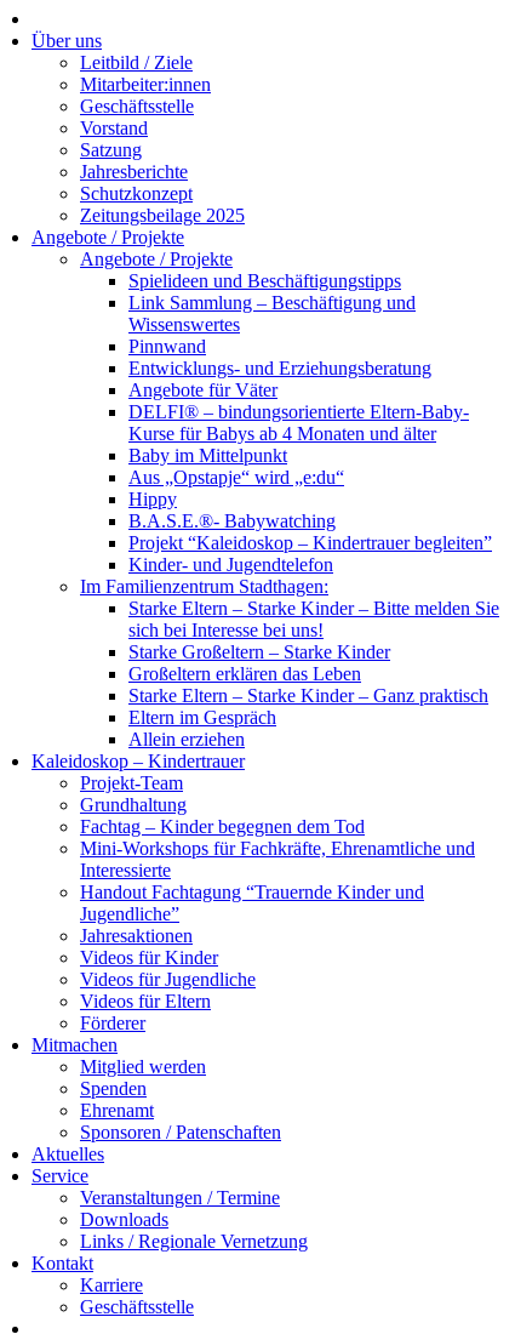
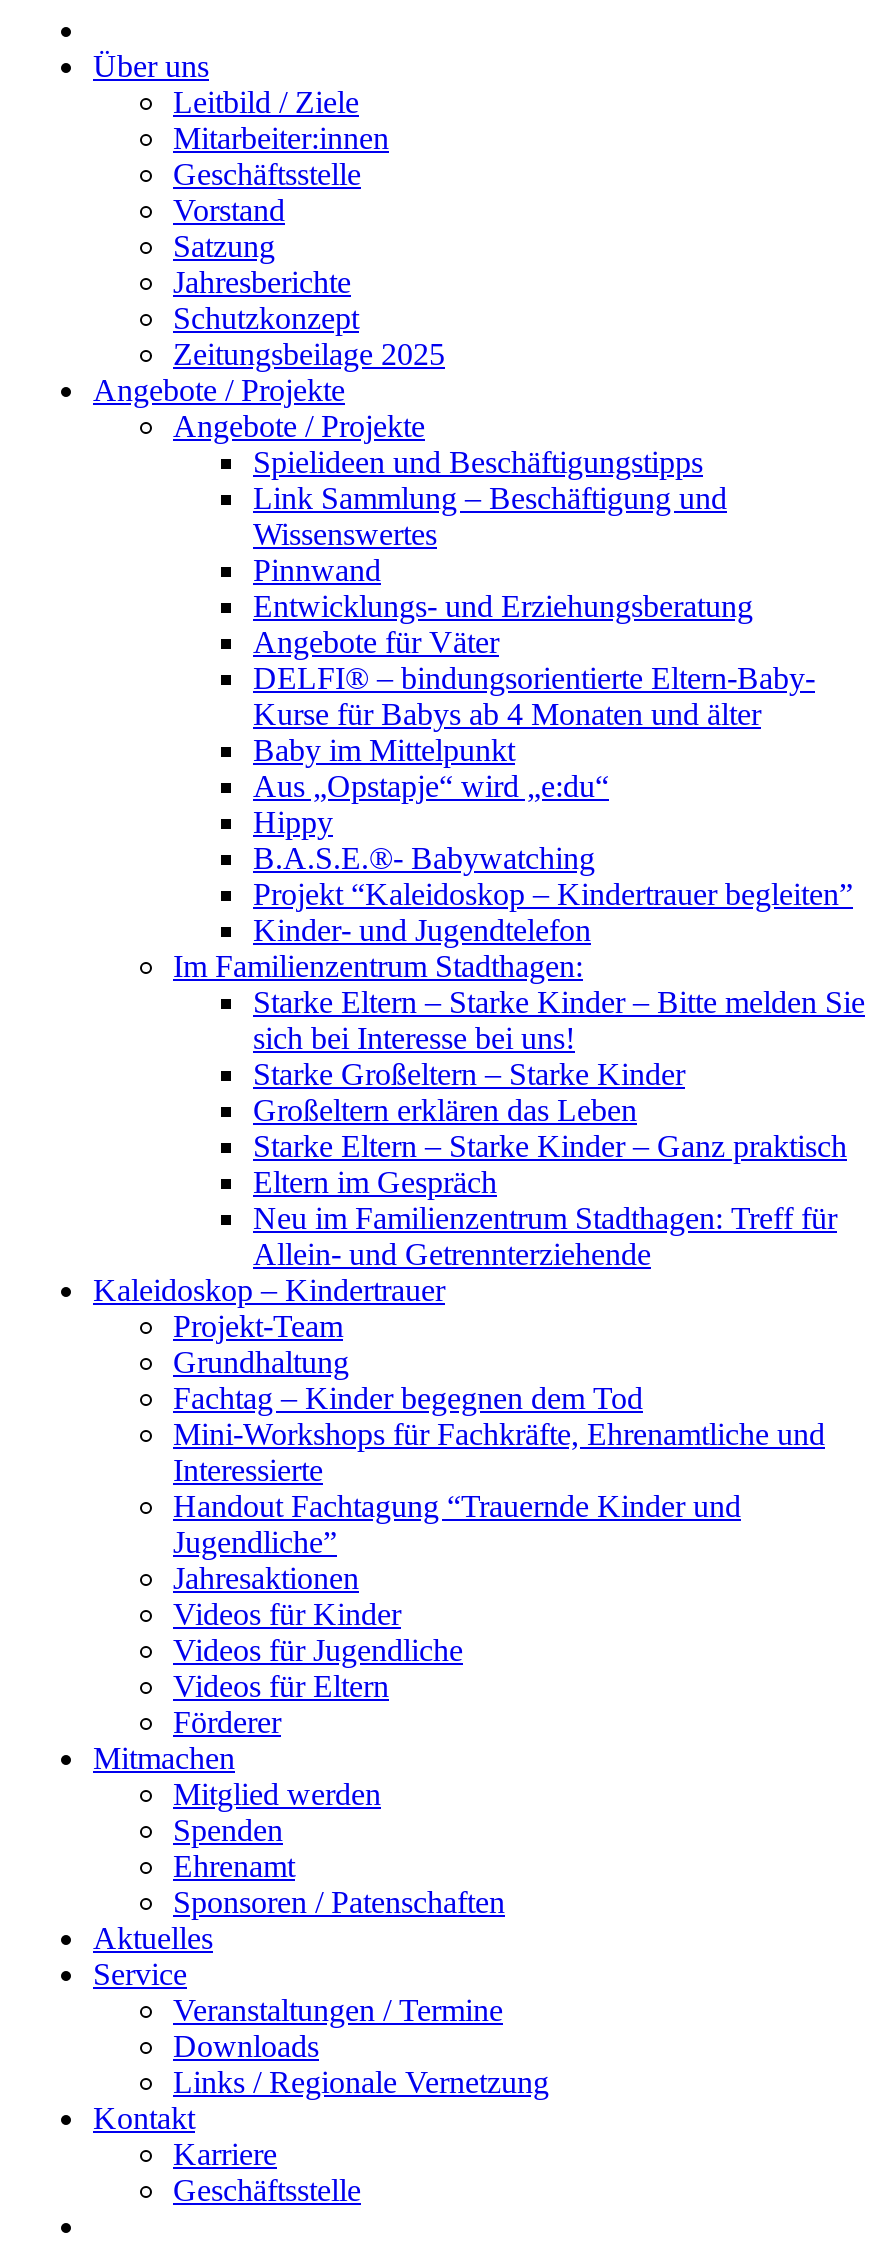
[128,729,245,749] Allein erziehen -> [253,1201,837,1271] Neu im Familienzentrum Stadthagen: Treff für | Allein- und Getrennterziehende

